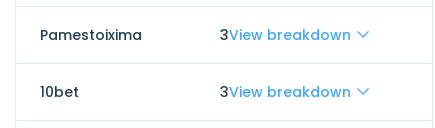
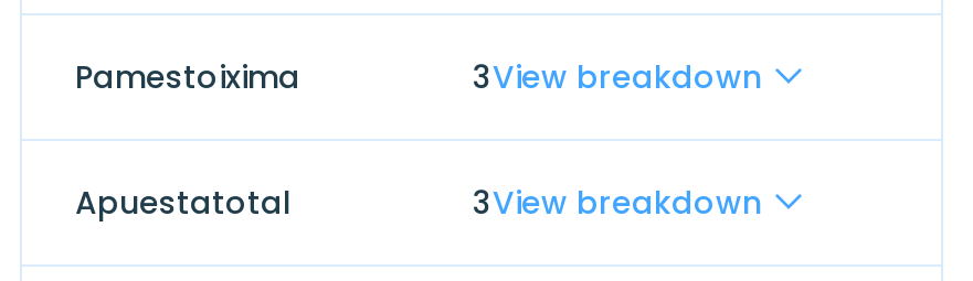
[40,82,79,102] 10bet -> [75,180,292,224] Apuestatotal

